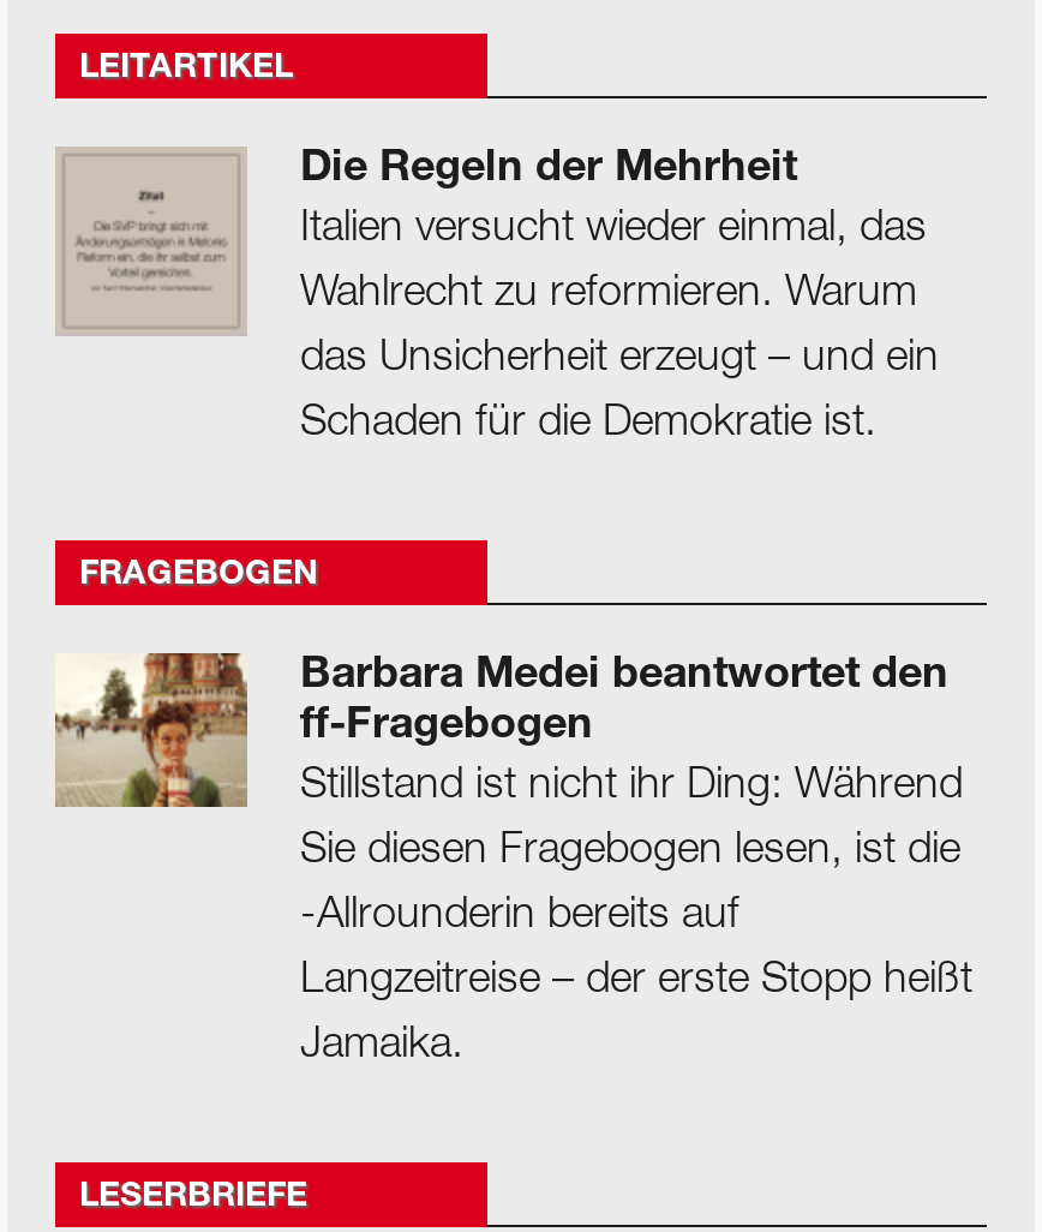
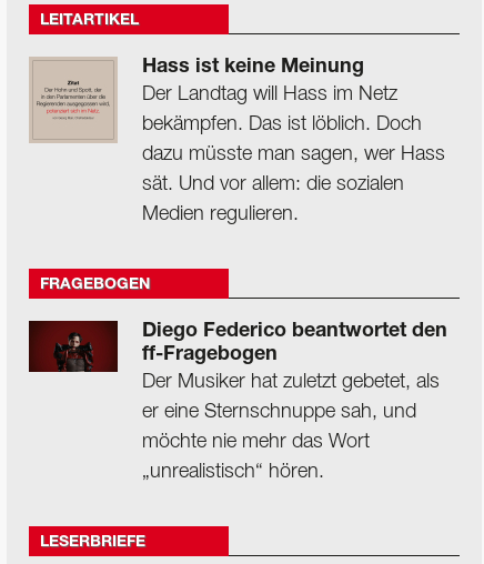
[300,149,939,442] Die Regeln der Mehrheit | Italien versucht wieder einmal, das | Wahlrecht zu reformieren. Warum | das Unsicherheit erzeugt – und ein | Schaden für die Demokratie ist. -> [142,58,445,223] Hass ist keine Meinung | Der Landtag will Hass im Netz | bekämpfen. Das ist löblich. Doch | dazu müsste man sagen, wer Hass | sät. Und vor allem: die sozialen | Medien regulieren.
moved [79,560,317,593] -> [40,278,150,293]: FRAGEBOGEN
[53,651,948,809] [image] | Barbara Medei beantwortet den -> [28,320,447,373] [image] | Diego Federico beantwortet den
moved [300,706,593,749] -> [142,345,278,365]: ff-Fragebogen
[300,766,972,1064] Stillstand ist nicht ihr Ding: Während | Sie diesen Fragebogen lesen, ist die | -Allrounderin bereits auf | Langzeitreise – der erste Stopp heißt | Jamaika. -> [142,373,440,481] Der Musiker hat zuletzt gebetet, als | er eine Sternschnuppe sah, und | möchte nie mehr das Wort | „unrealistisch“ hören.

